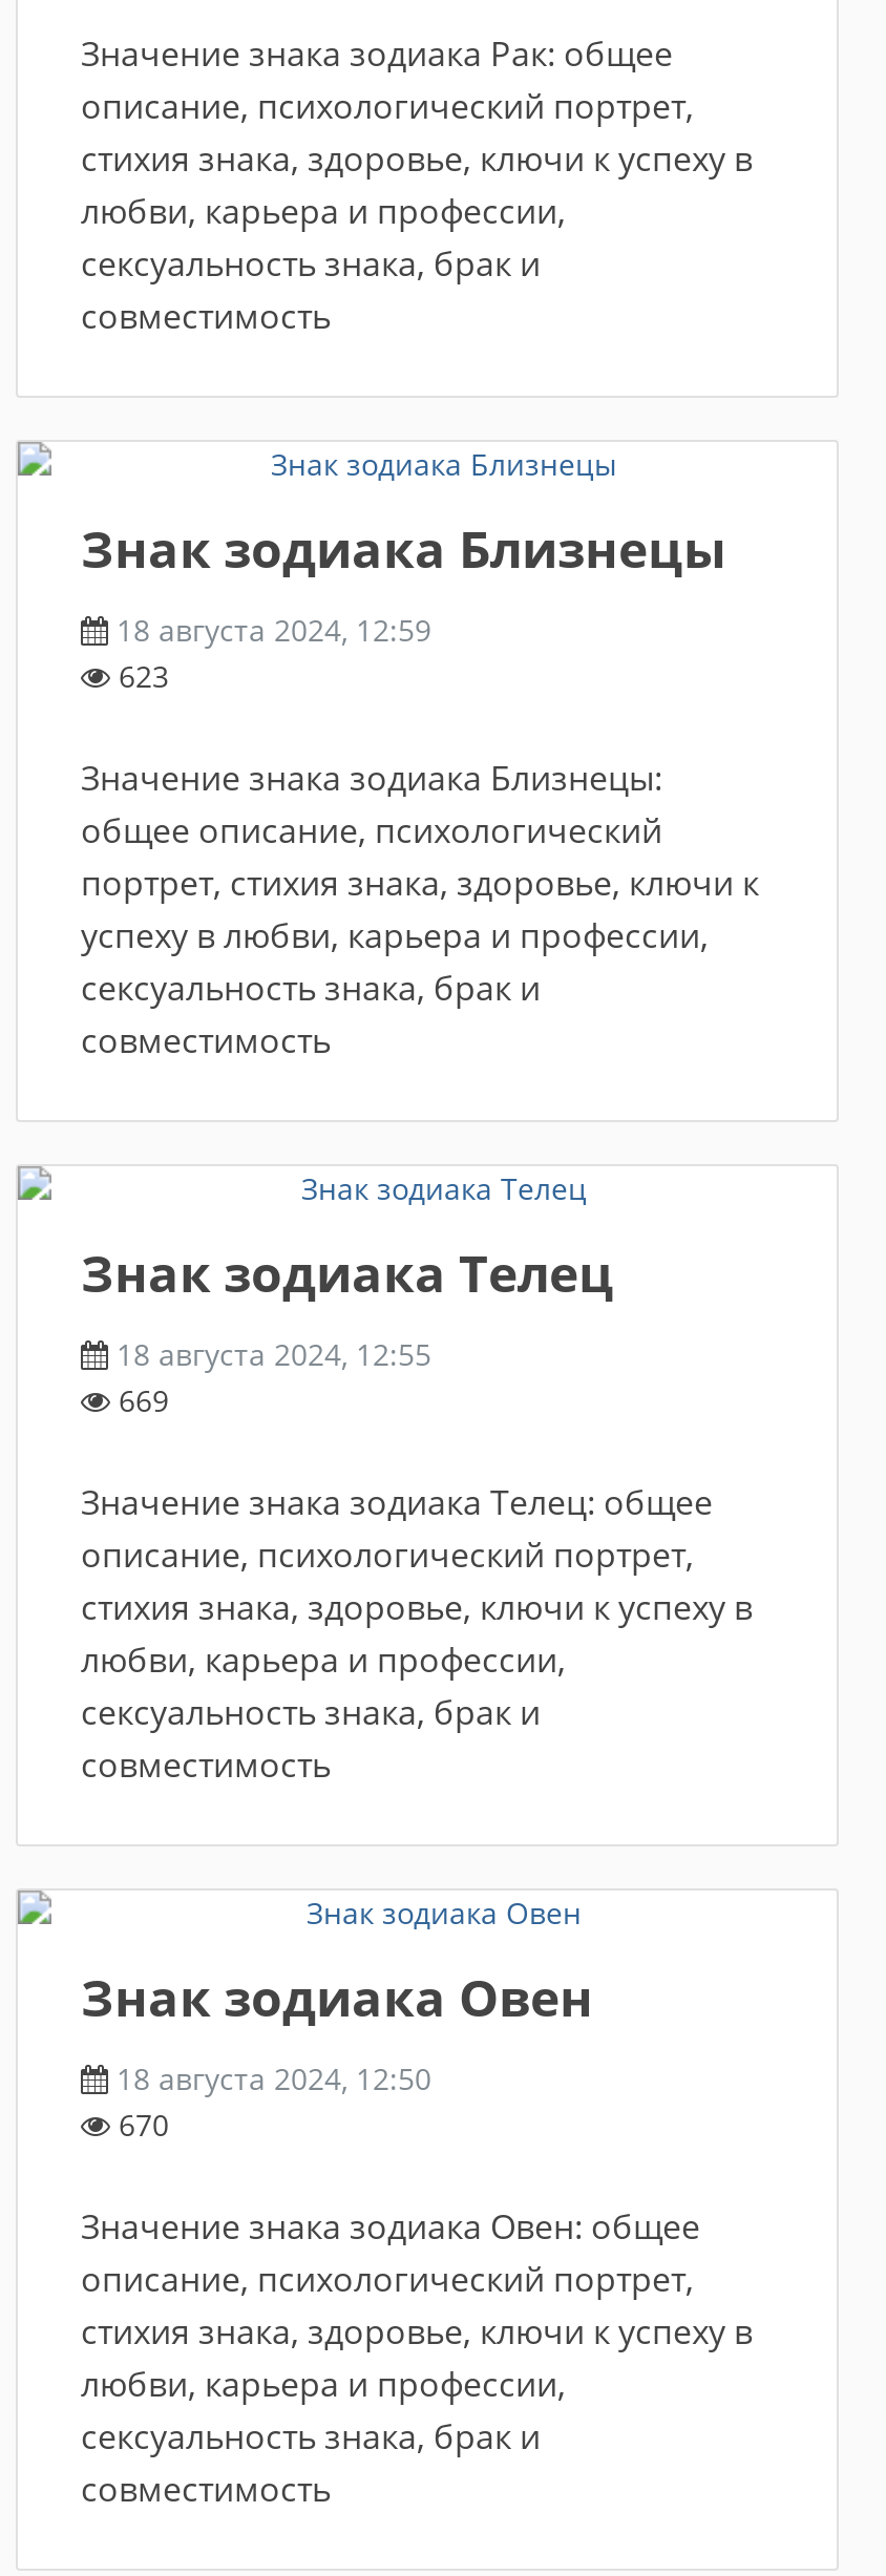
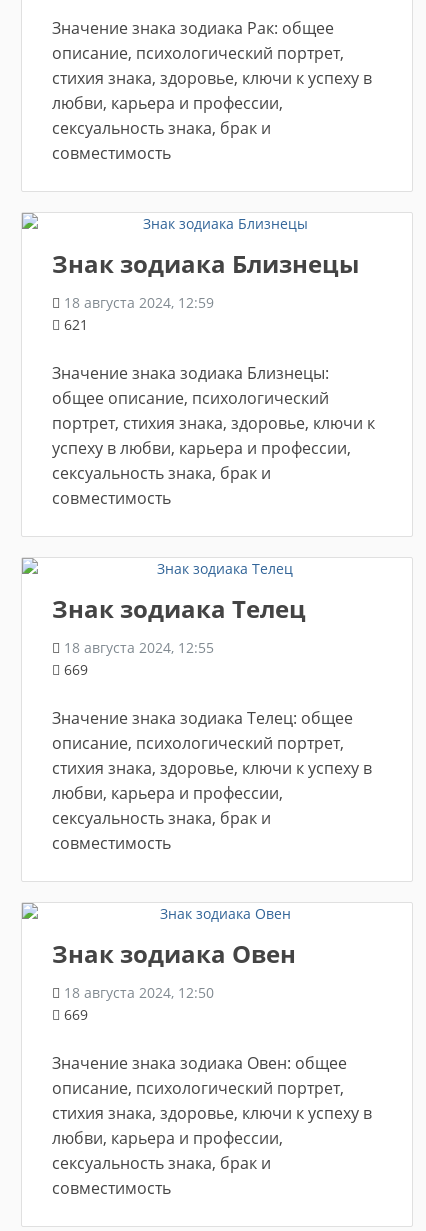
[110,656,169,696] 623 -> [60,315,88,334] 621
[110,2105,169,2145] 670 -> [60,1005,88,1024] 669

